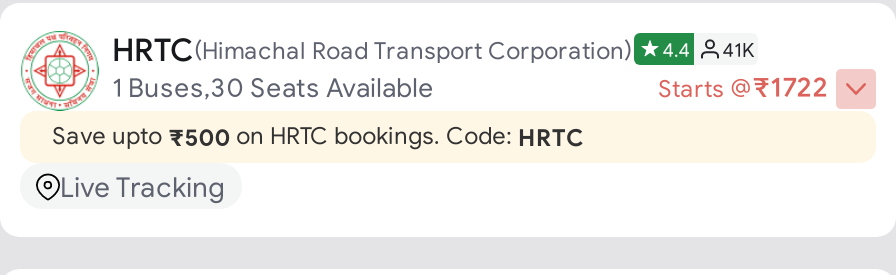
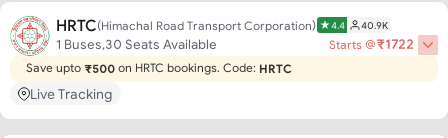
[112,32,754,68] HRTC(Himachal Road Transport Corporation) 4.4 41K -> [56,16,388,34] HRTC(Himachal Road Transport Corporation) 4.4 40.9K

